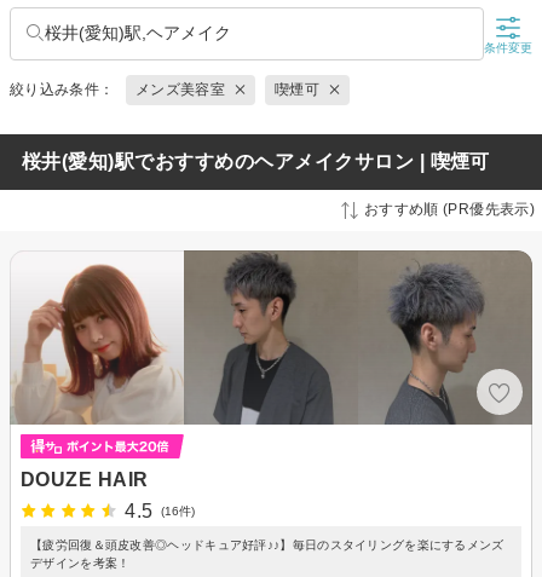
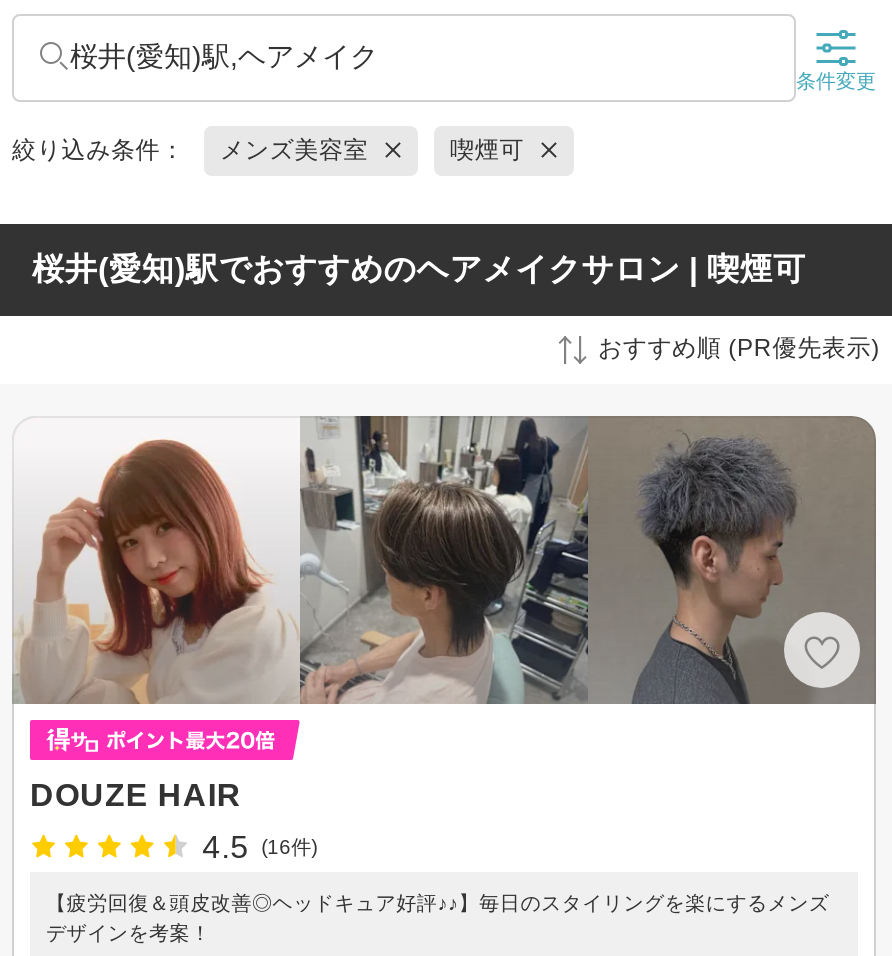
[184,250,358,425] [image] -> [300,416,590,704] [image]

